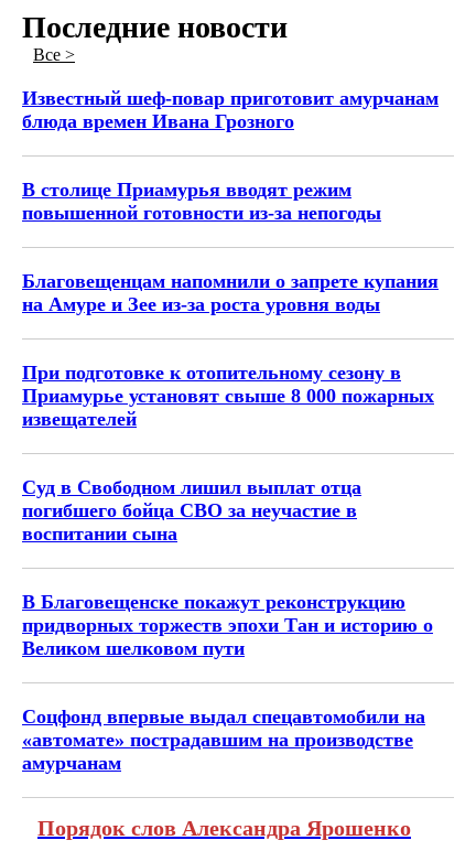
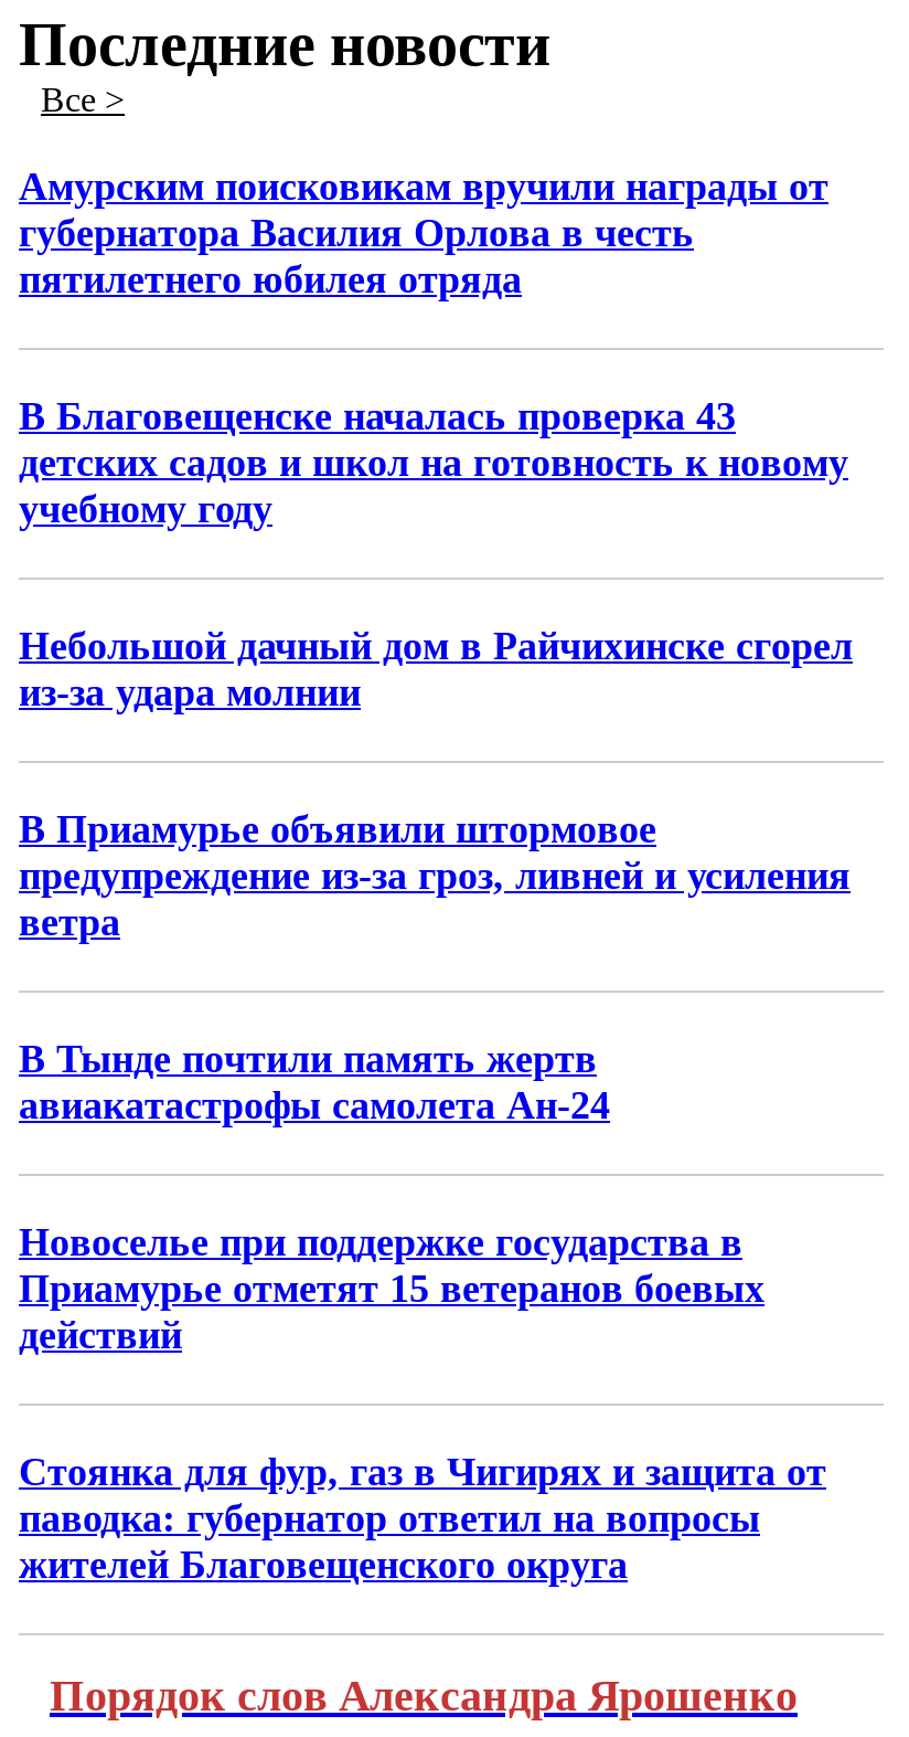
[22,87,439,133] Известный шеф-повар приготовит амурчанам | блюда времен Ивана Грозного -> [19,165,828,302] Амурским поисковикам вручили награды от | губернатора Василия Орлова в честь | пятилетнего юбилея отряда
[22,179,381,224] В столице Приамурья вводят режим | повышенной готовности из-за непогоды -> [19,395,848,532] В Благовещенске началась проверка 43 | детских садов и школ на готовность к новому | учебному году
[22,270,439,316] Благовещенцам напомнили о запрете купания | на Амуре и Зее из-за роста уровня воды -> [19,625,853,715] Небольшой дачный дом в Райчихинске сгорел | из-за удара молнии
[22,362,434,430] При подготовке к отопительному сезону в | Приамурье установят свыше 8 000 пожарных | извещателей -> [19,808,851,945] В Приамурье объявили штормовое | предупреждение из-за гроз, ливней и усиления | ветра
[22,477,361,545] Суд в Свободном лишил выплат отца | погибшего бойца СВО за неучастие в | воспитании сына -> [19,1038,610,1128] В Тынде почтили память жертв | авиакатастрофы самолета Ан-24
[22,591,433,660] В Благовещенске покажут реконструкцию | придворных торжеств эпохи Тан и историю о | Великом шелковом пути -> [19,1221,764,1358] Новоселье при поддержке государства в | Приамурье отметят 15 ветеранов боевых | действий
[22,706,425,774] Соцфонд впервые выдал спецавтомобили на | «автомате» пострадавшим на производстве | амурчанам -> [19,1451,826,1587] Стоянка для фур, газ в Чигирях и защита от | паводка: губернатор ответил на вопросы | жителей Благовещенского округа

